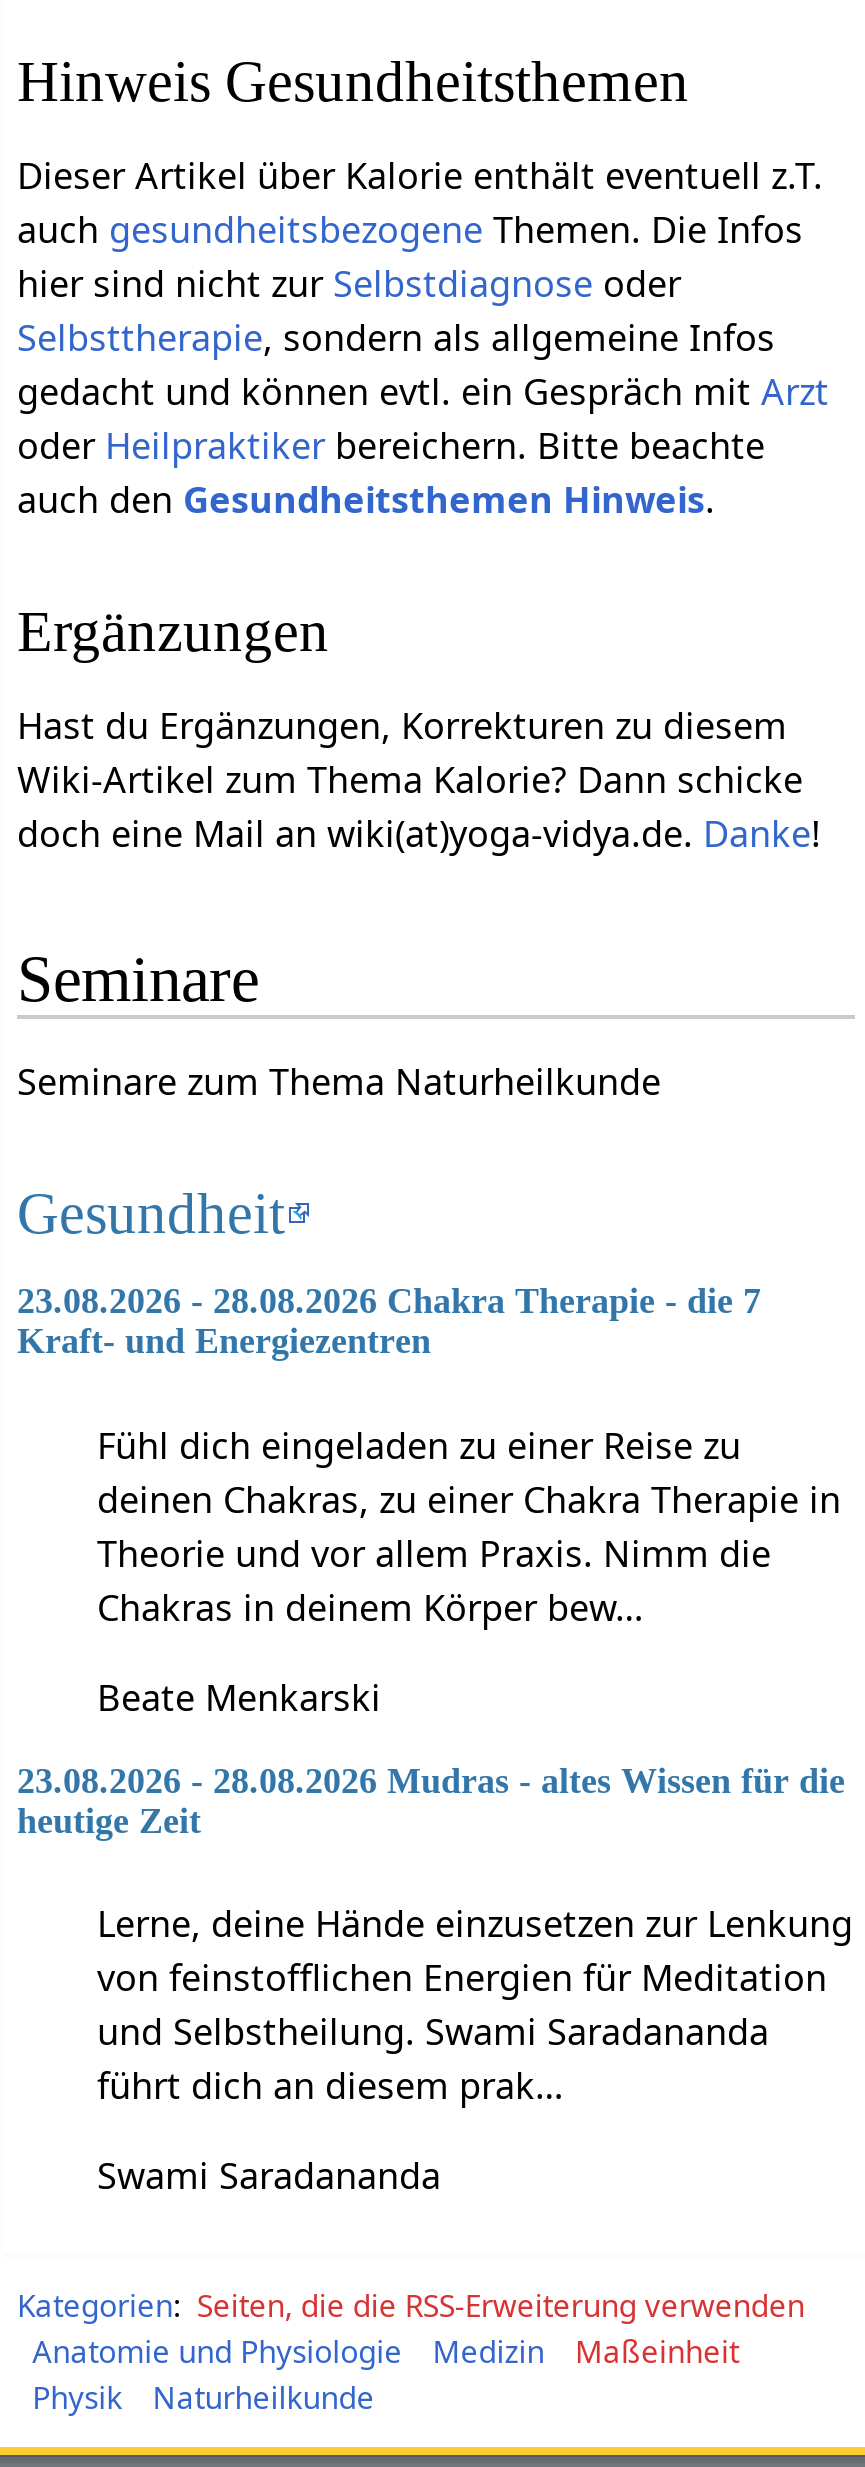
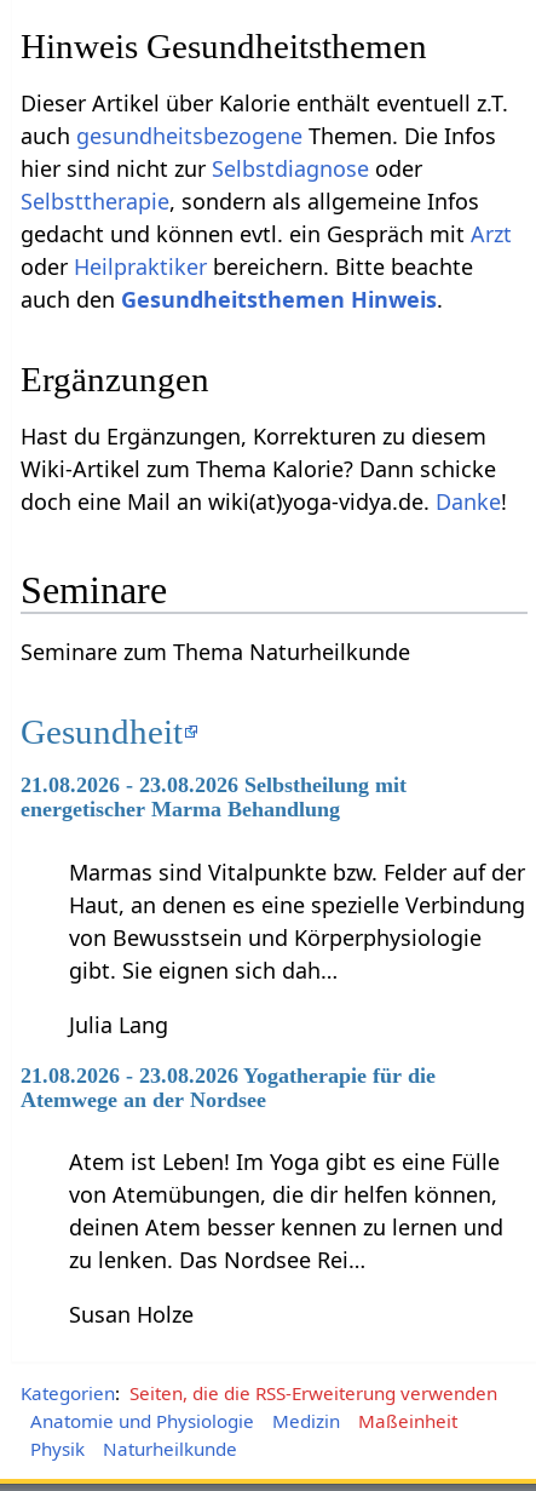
[17,1281,761,1361] 23.08.2026 - 28.08.2026 Chakra Therapie - die 7 | Kraft- und Energiezentren -> [21,773,407,821] 21.08.2026 - 23.08.2026 Selbstheilung mit | energetischer Marma Behandlung
[97,1420,841,1630] Fühl dich eingeladen zu einer Reise zu | deinen Chakras, zu einer Chakra Therapie in | Theorie und vor allem Praxis. Nimm die | Chakras in deinem Körper bew… -> [69,857,525,984] Marmas sind Vitalpunkte bzw. Felder auf der | Haut, an denen es eine spezielle Verbindung | von Bewusstsein und Körperphysiologie | gibt. Sie eignen sich dah…
[97,1672,381,1720] Beate Menkarski -> [69,1010,168,1039] Julia Lang
[17,1760,845,1840] 23.08.2026 - 28.08.2026 Mudras - altes Wissen für die | heutige Zeit -> [21,1063,436,1112] 21.08.2026 - 23.08.2026 Yogatherapie für die | Atemwege an der Nordsee
[97,1900,853,2110] Lerne, deine Hände einzusetzen zur Lenkung | von feinstofflichen Energien für Meditation | und Selbstheilung. Swami Saradananda | führt dich an diesem prak… -> [69,1148,503,1275] Atem ist Leben! Im Yoga gibt es eine Fülle | von Atemübungen, die dir helfen können, | deinen Atem besser kennen zu lernen und | zu lenken. Das Nordsee Rei…
[97,2152,441,2200] Swami Saradananda -> [69,1300,194,1329] Susan Holze

